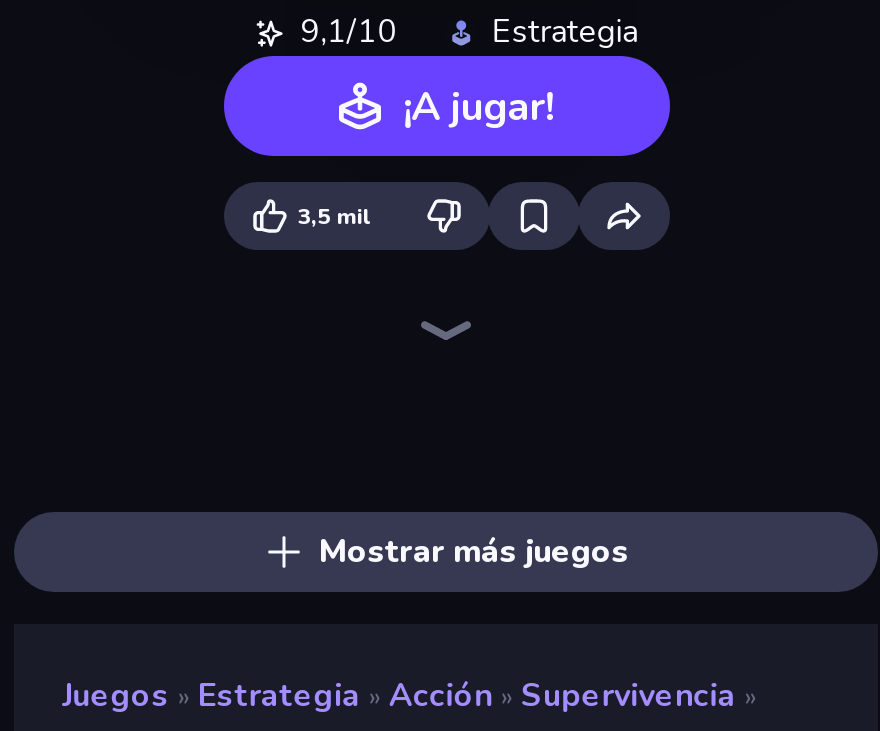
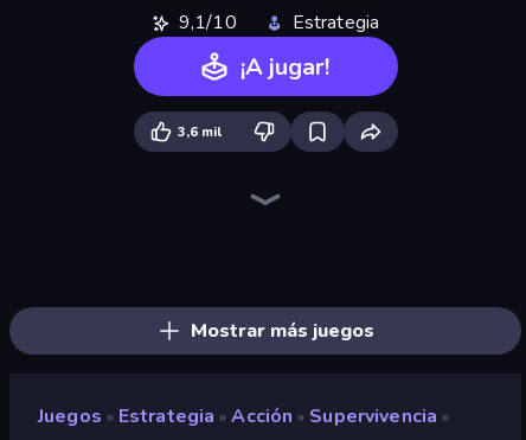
[297,201,371,231] 3,5 mil -> [177,123,221,141] 3,6 mil

